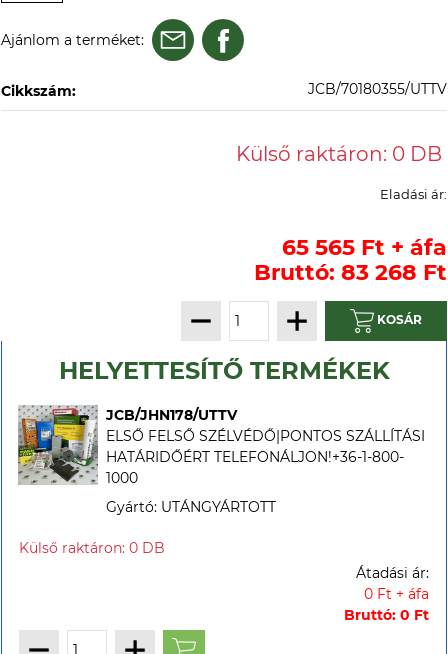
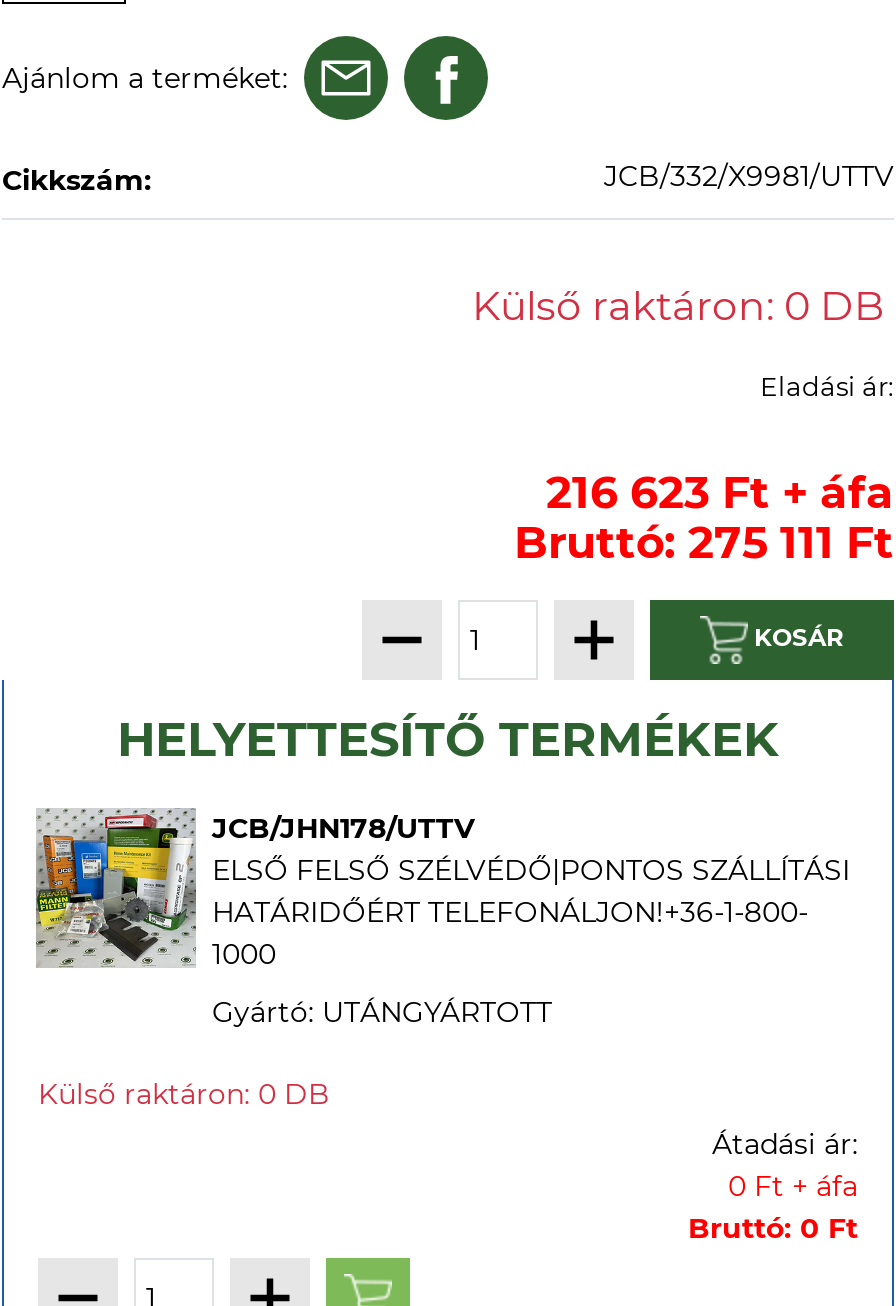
[308,80,447,98] JCB/70180355/UTTV -> [604,158,894,194] JCB/332/X9981/UTTV
[282,234,447,261] 65 565 Ft + áfa -> [546,466,894,520] 216 623 Ft + áfa
[254,259,447,286] Bruttó: 83 268 Ft -> [514,516,894,570] Bruttó: 275 111 Ft

